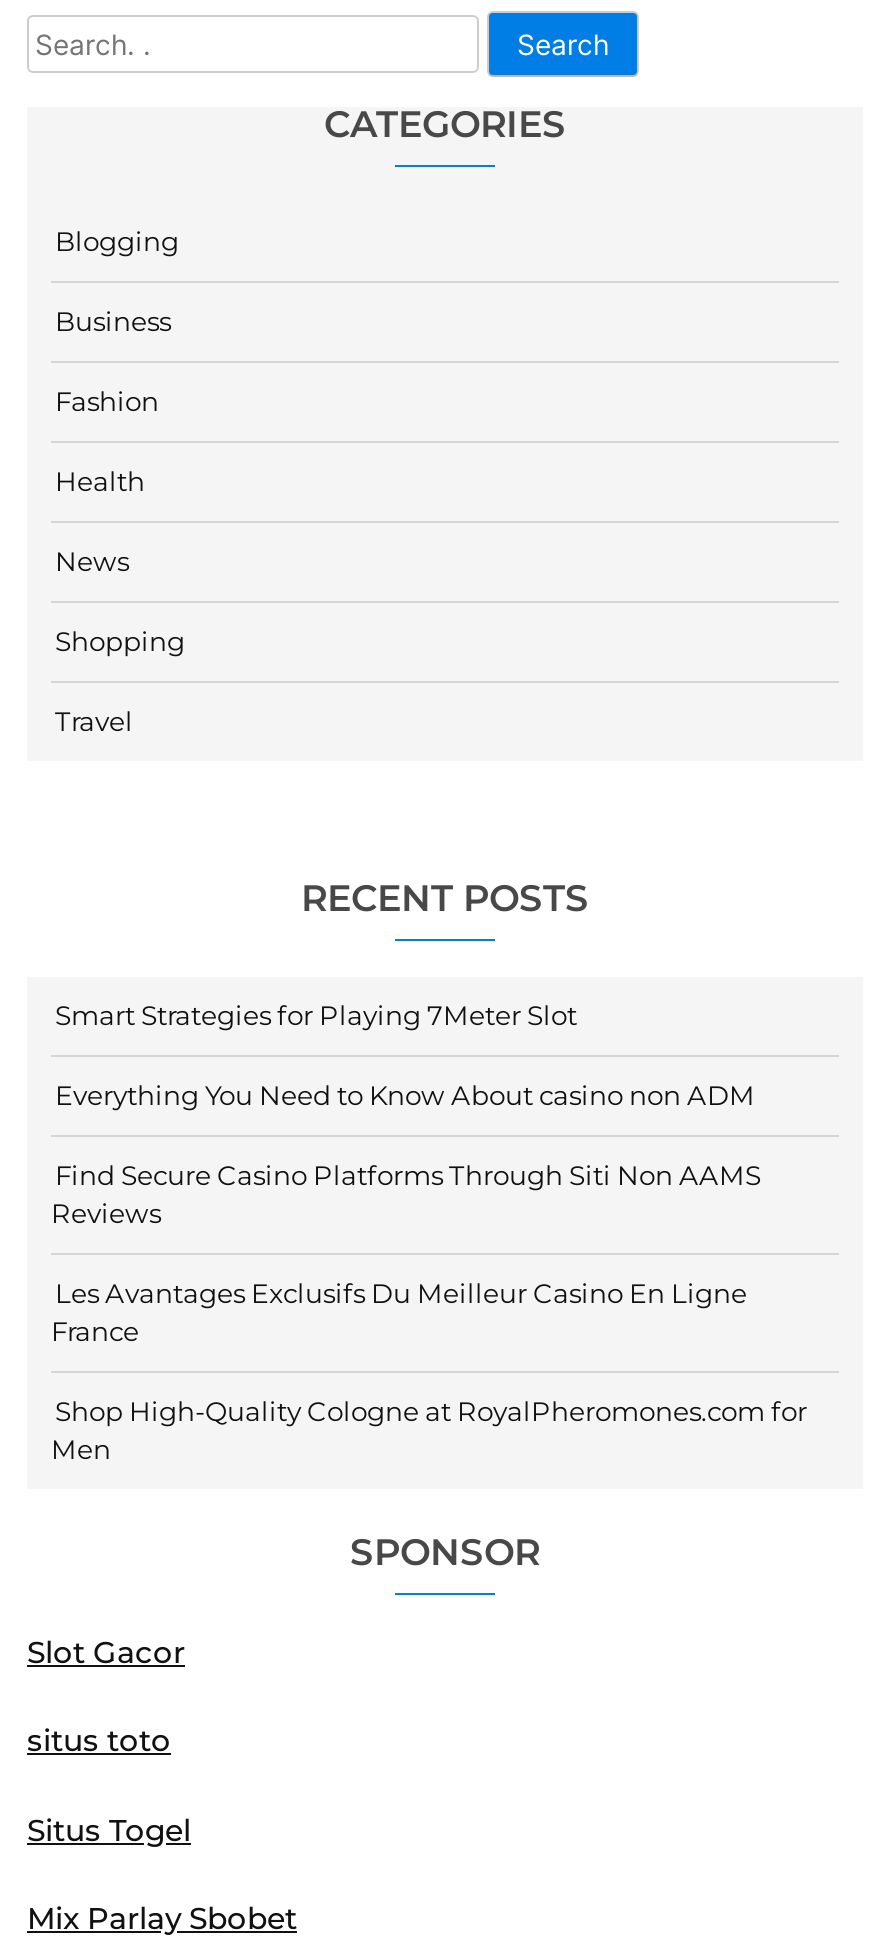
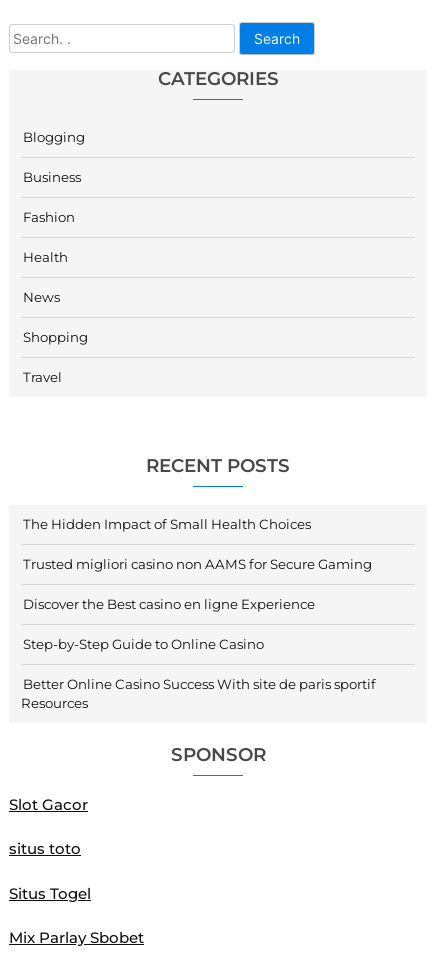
[55,999,577,1031] Smart Strategies for Playing 7Meter Slot -> [23,516,311,532] The Hidden Impact of Small Health Choices
[55,1079,755,1111] Everything You Need to Know About casino non ADM -> [23,556,372,572] Trusted migliori casino non AAMS for Secure Gaming
[51,1159,761,1229] Find Secure Casino Platforms Through Siti Non AAMS | Reviews -> [23,596,315,612] Discover the Best casino en ligne Experience
[51,1277,747,1347] Les Avantages Exclusifs Du Meilleur Casino En Ligne | France -> [23,636,264,652] Step-by-Step Guide to Online Casino
[51,1395,807,1465] Shop High-Quality Cologne at RoyalPheromones.com for | Men -> [21,676,376,711] Better Online Casino Success With site de paris sportif | Resources

